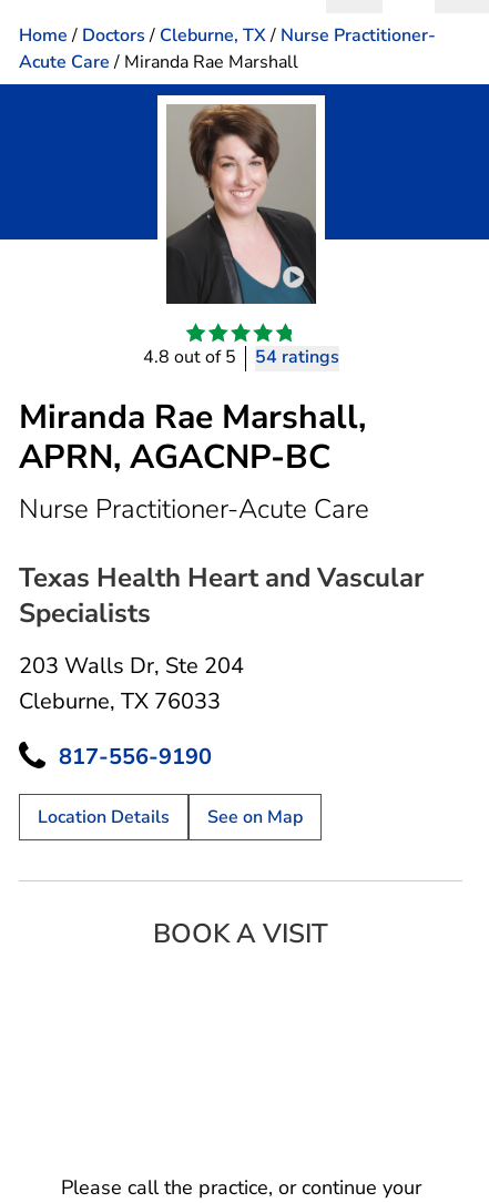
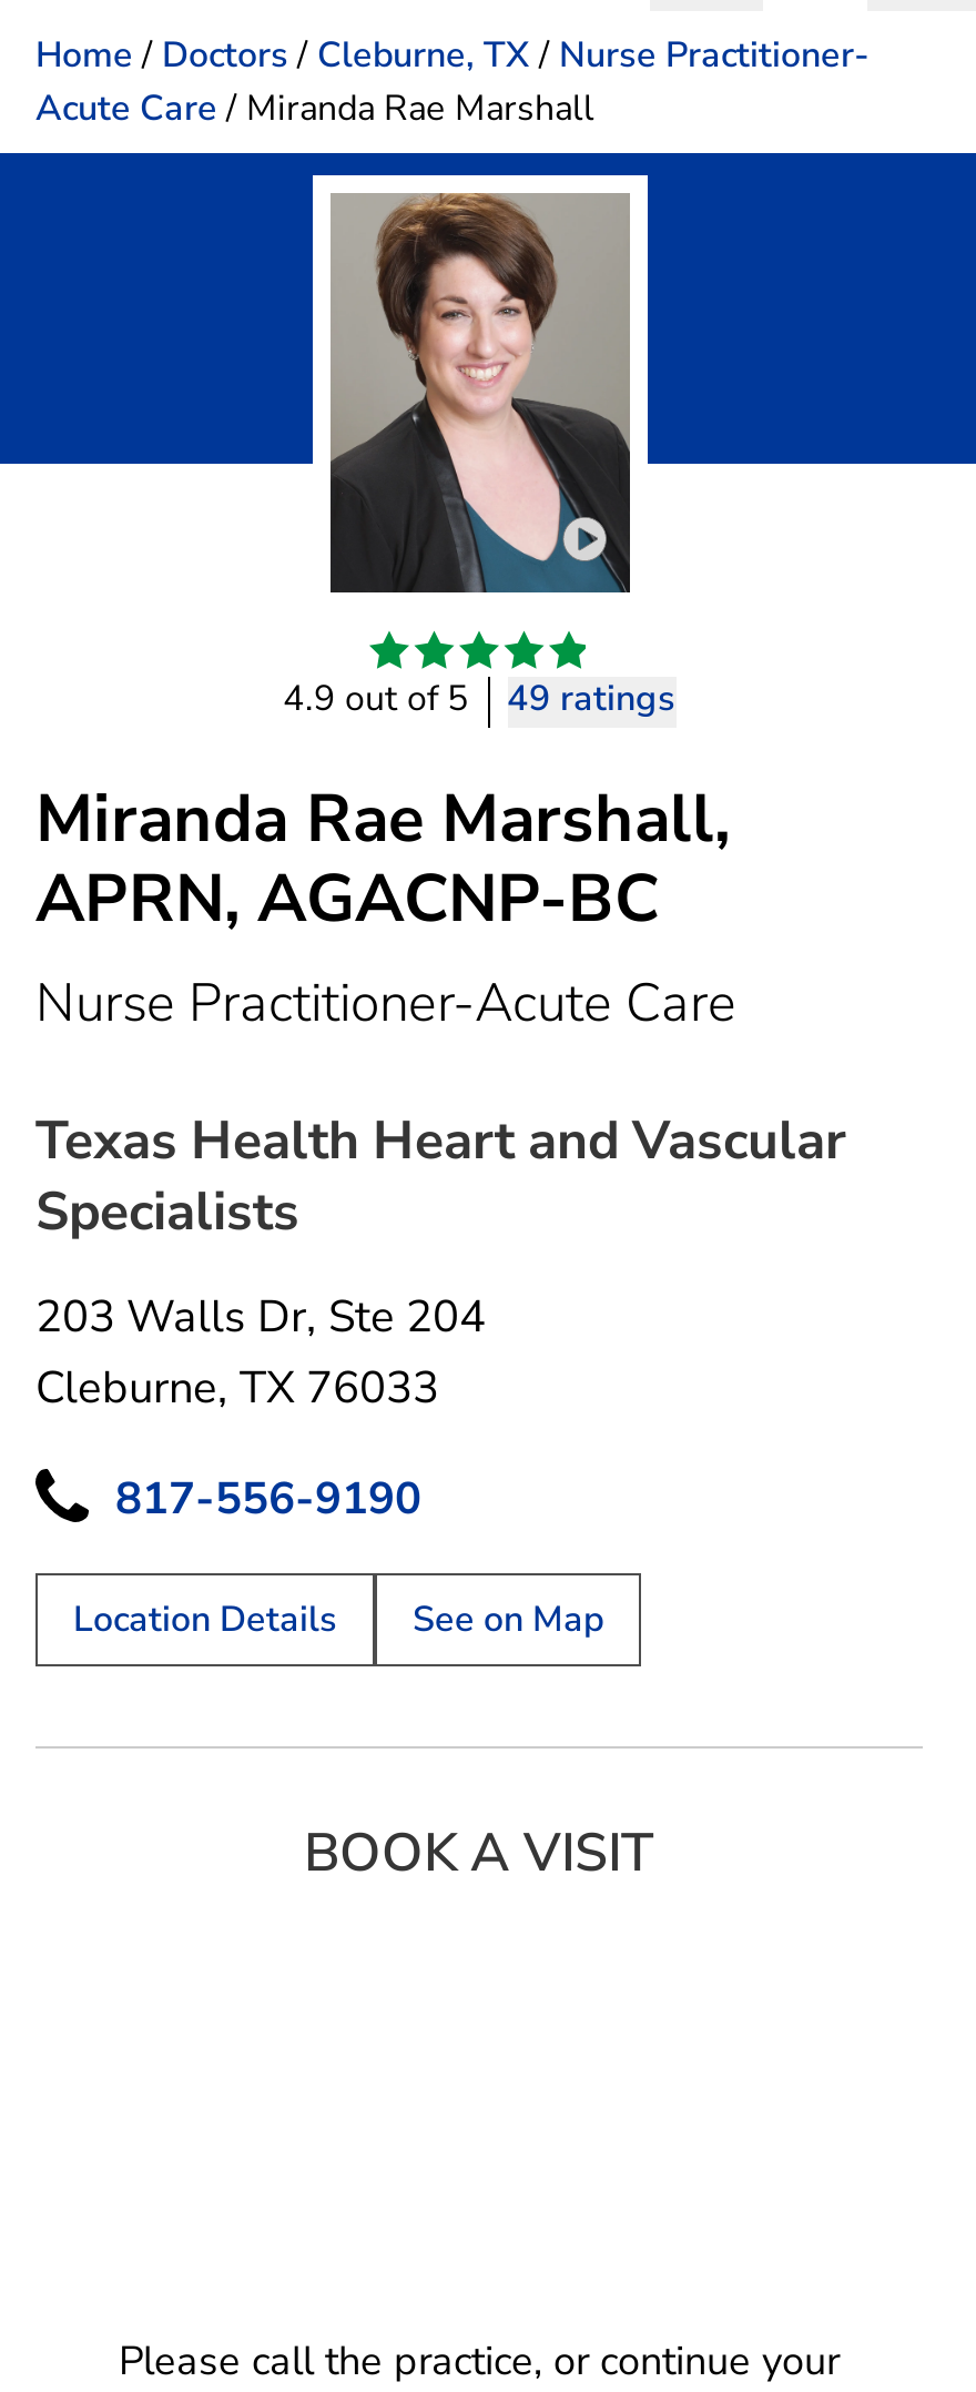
[142,344,339,369] 4.8 out of 5 54 ratings -> [283,673,675,722] 4.9 out of 5 49 ratings

